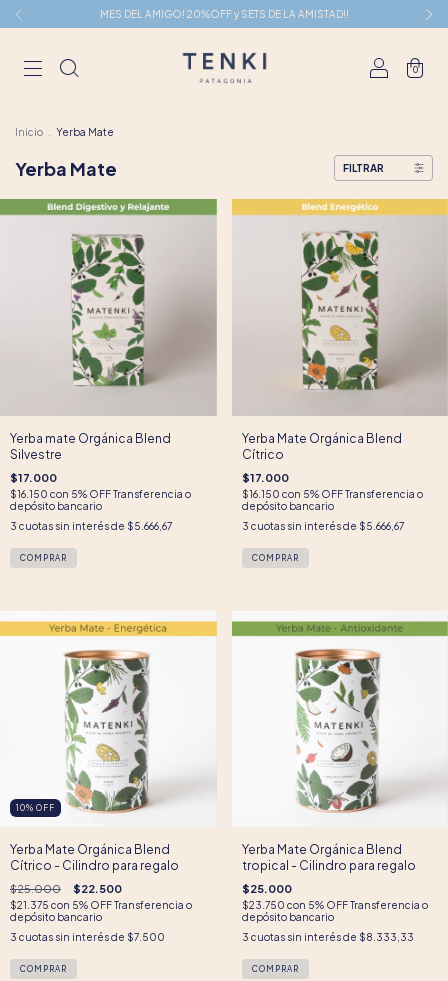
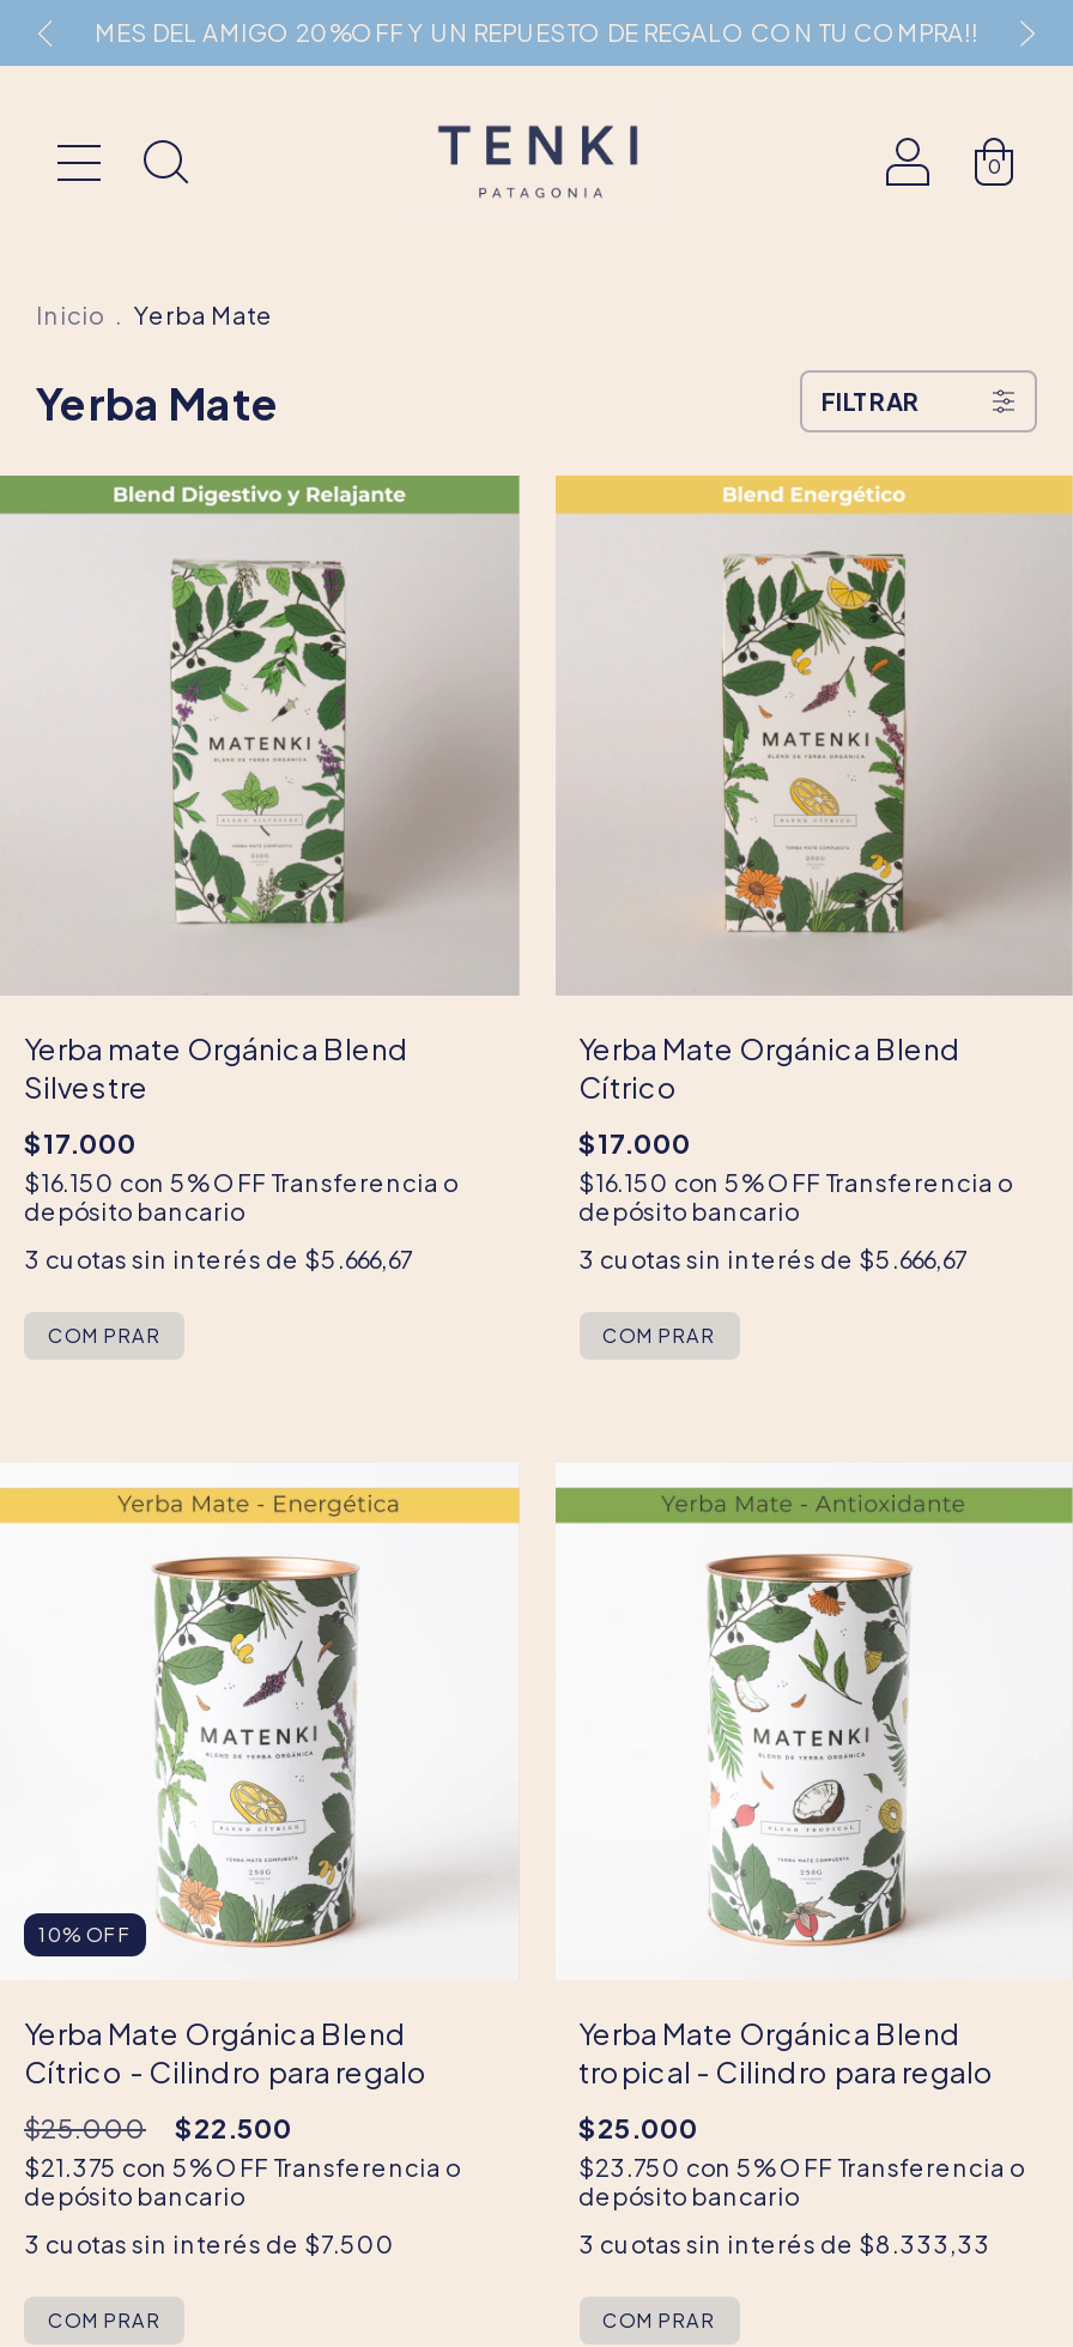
[99,8,348,20] MES DEL AMIGO! 20%OFF y SETS DE LA AMISTAD!! -> [95,18,978,47] MES DEL AMIGO 20%OFF Y UN REPUESTO DE REGALO CON TU COMPRA!!

